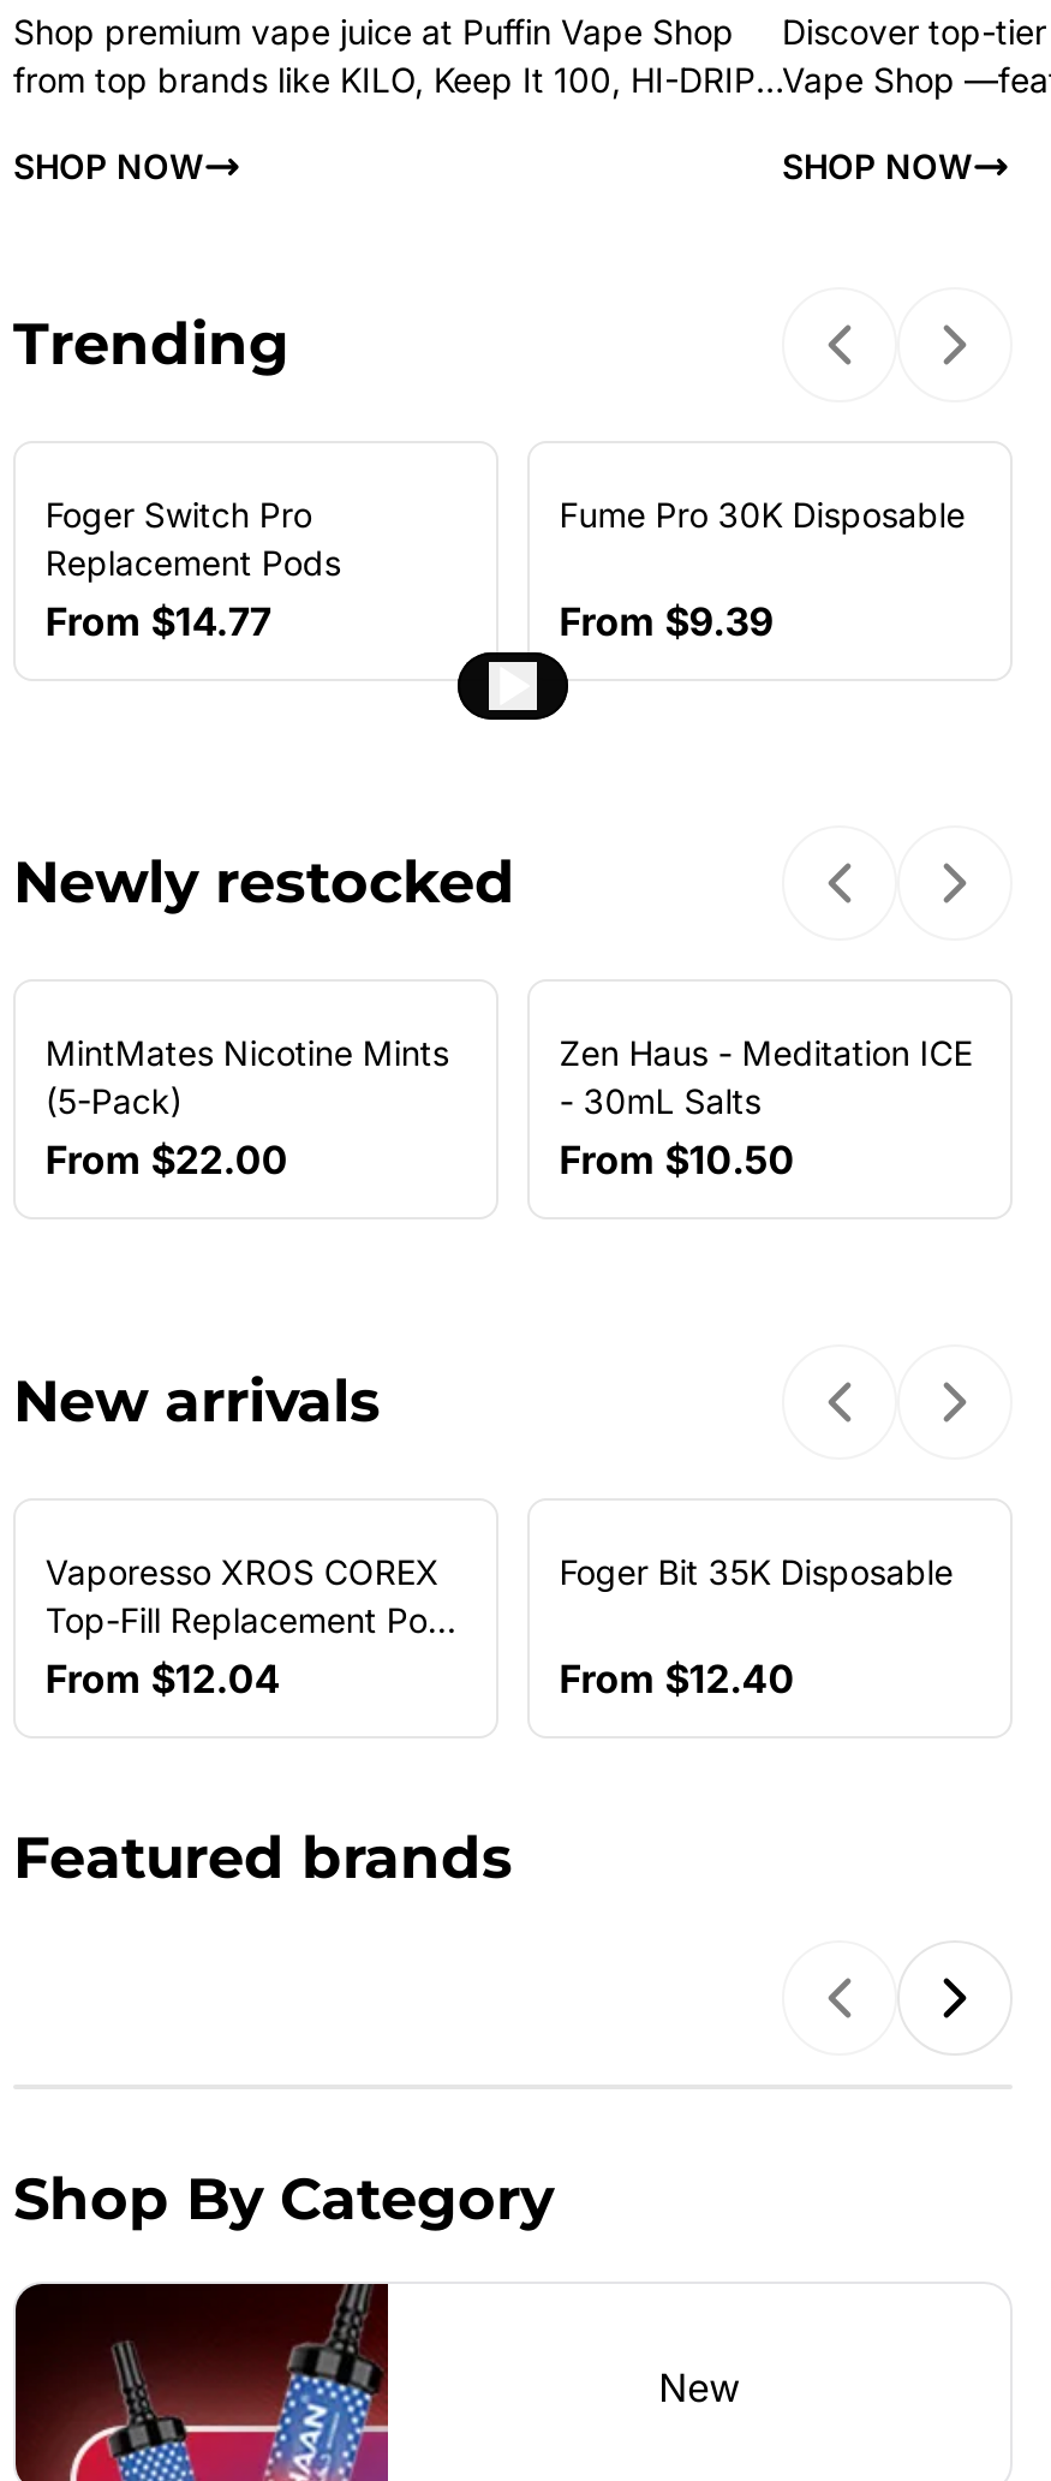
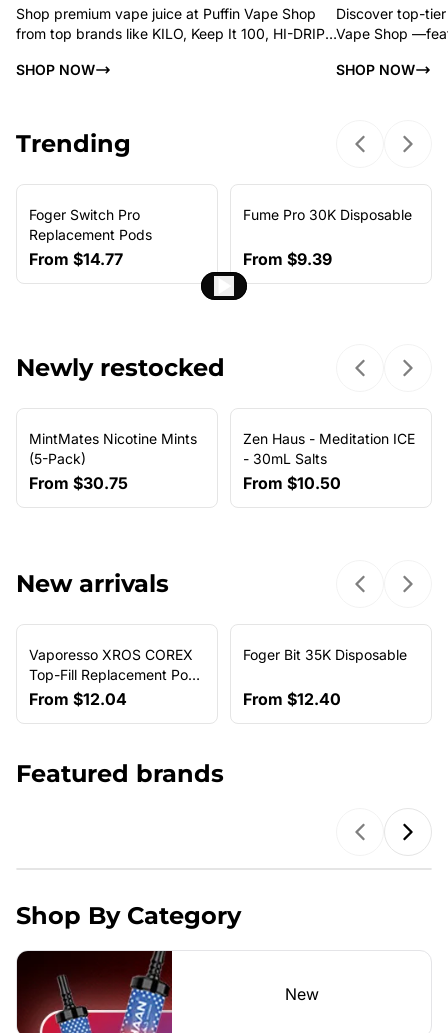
[45,1135,288,1183] From $22.00 -> [29,473,128,493] From $30.75

